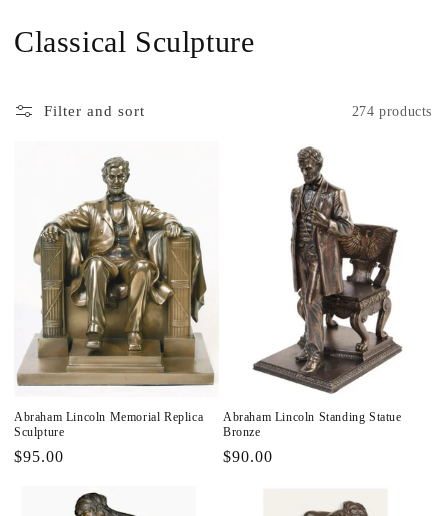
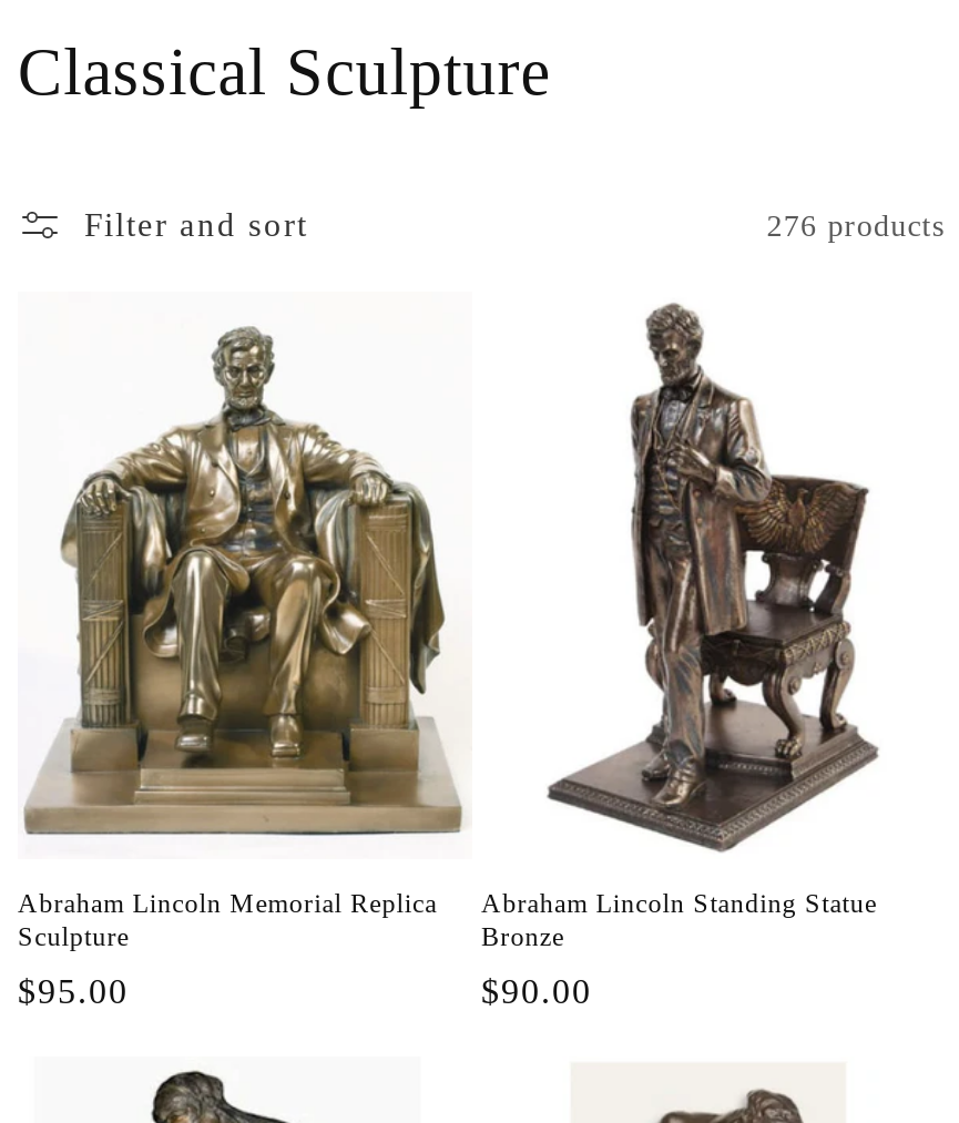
[352,103,432,118] 274 products -> [767,208,945,242] 276 products

